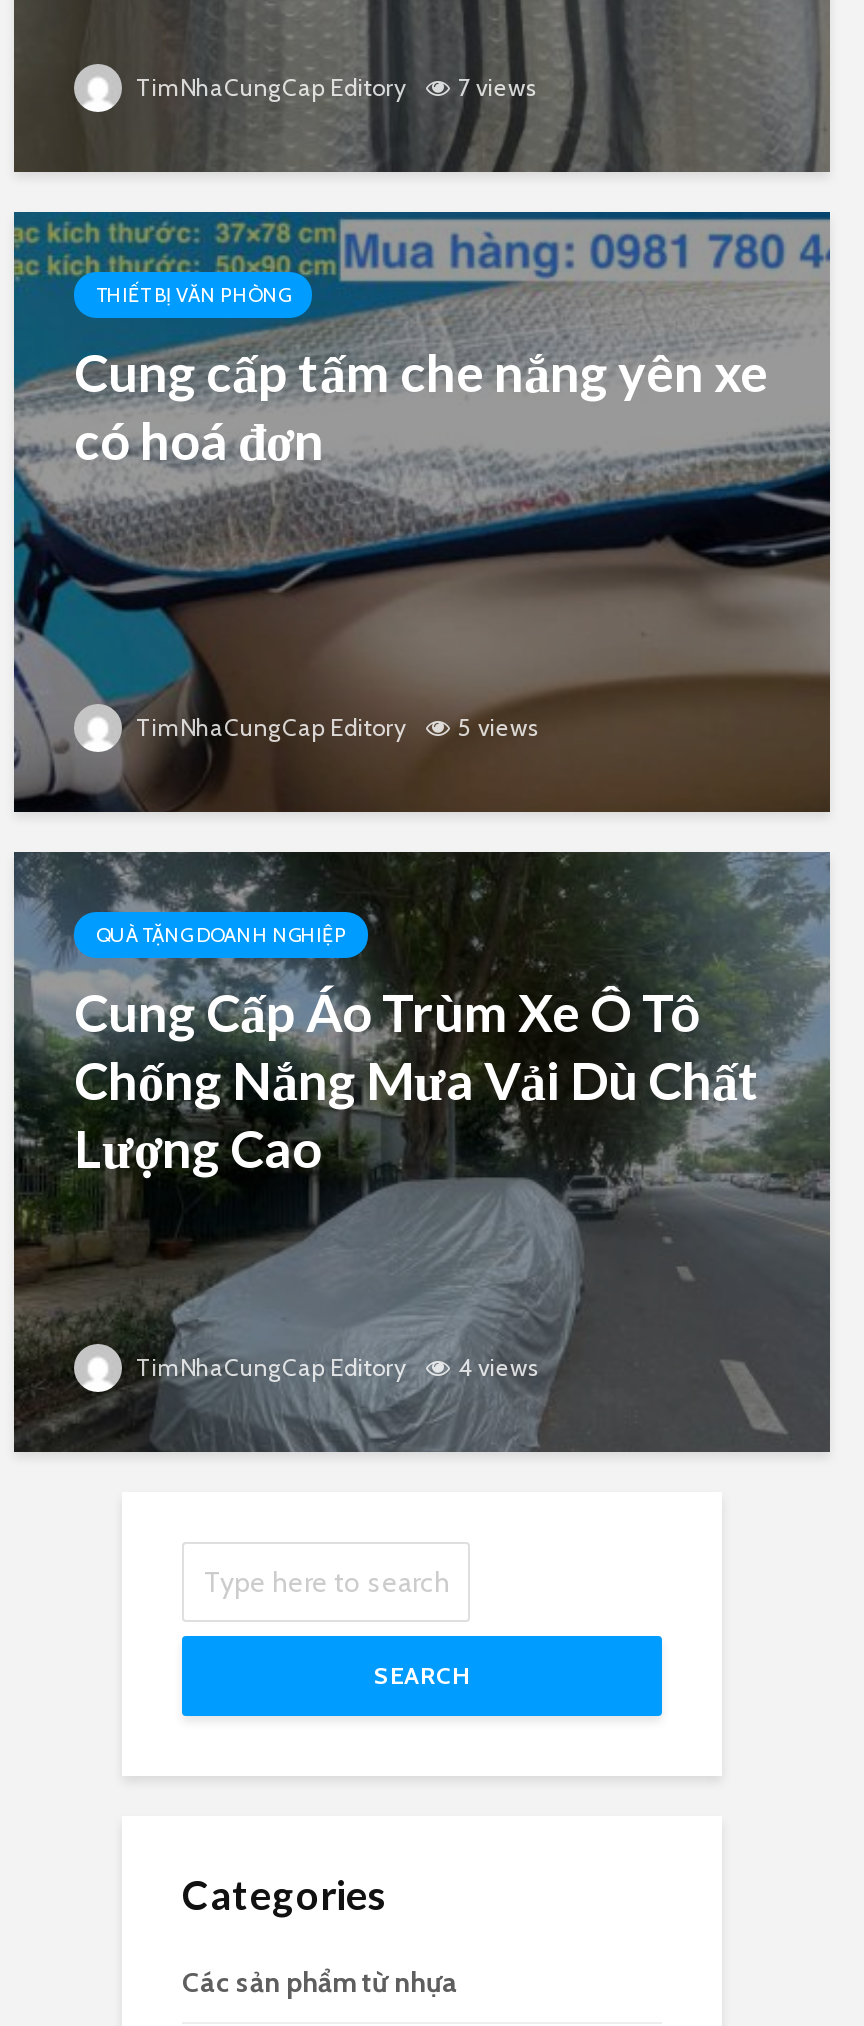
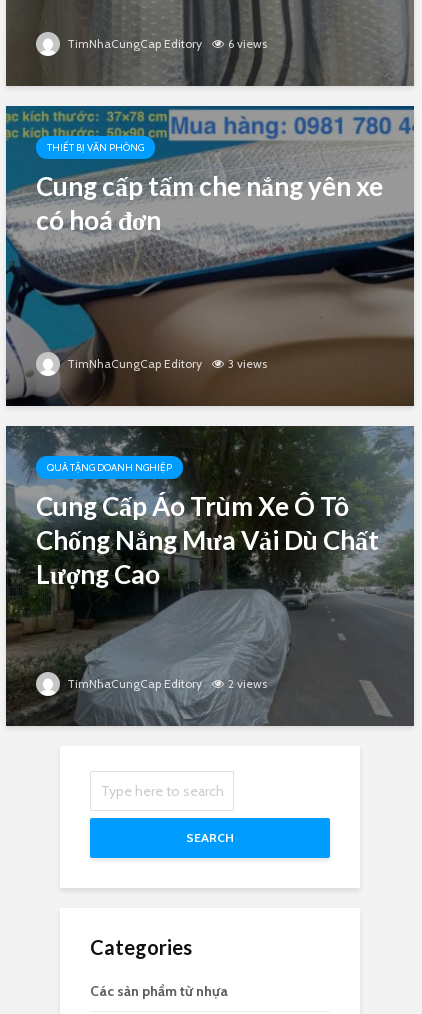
[130,72,536,102] TimNhaCungCap Editory 7 views -> [64,36,267,51] TimNhaCungCap Editory 6 views
[130,712,538,742] TimNhaCungCap Editory 5 views -> [64,356,267,371] TimNhaCungCap Editory 3 views
[130,1352,538,1382] TimNhaCungCap Editory 4 views -> [64,676,267,691] TimNhaCungCap Editory 2 views

